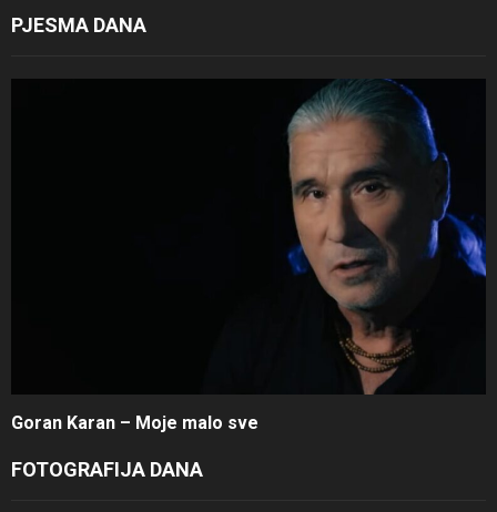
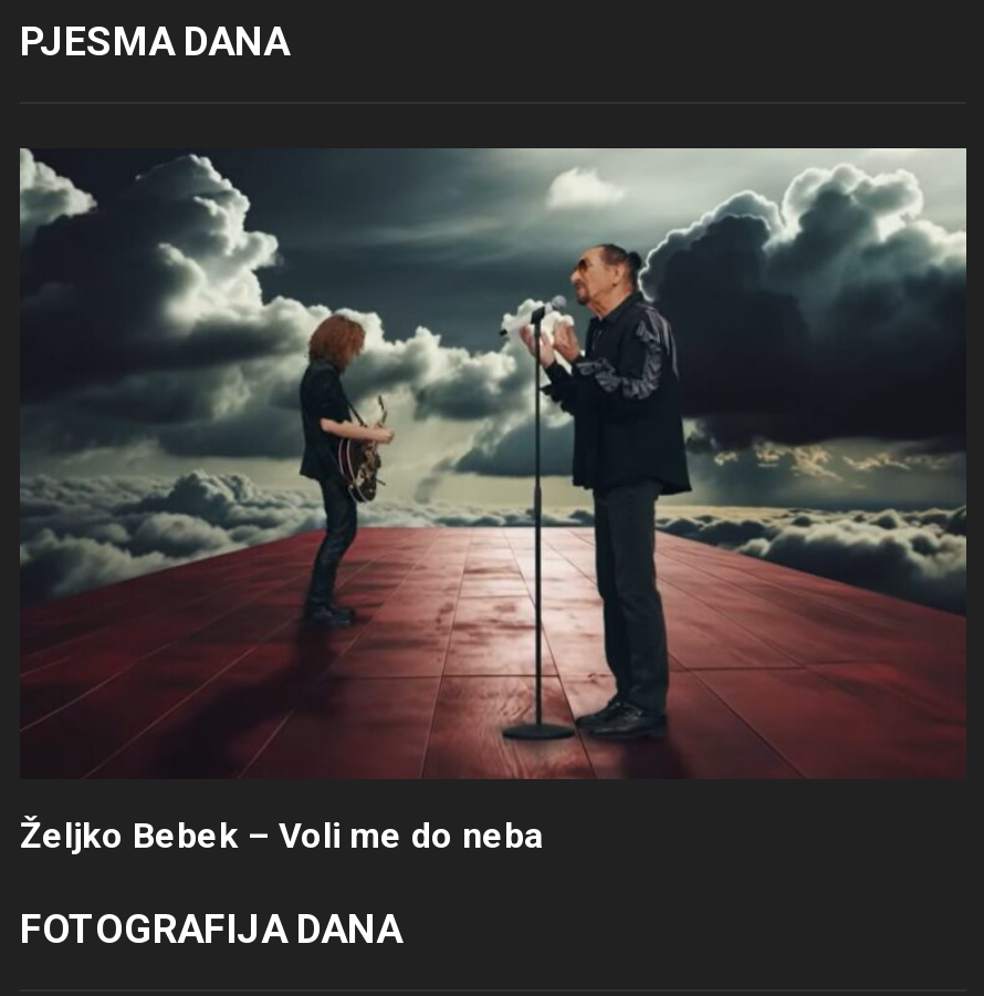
[11,79,487,433] [image] | Goran Karan – Moje malo sve -> [18,146,969,857] [image] | Željko Bebek – Voli me do neba

